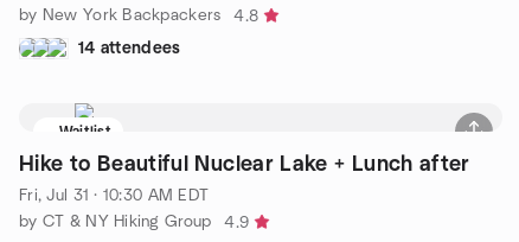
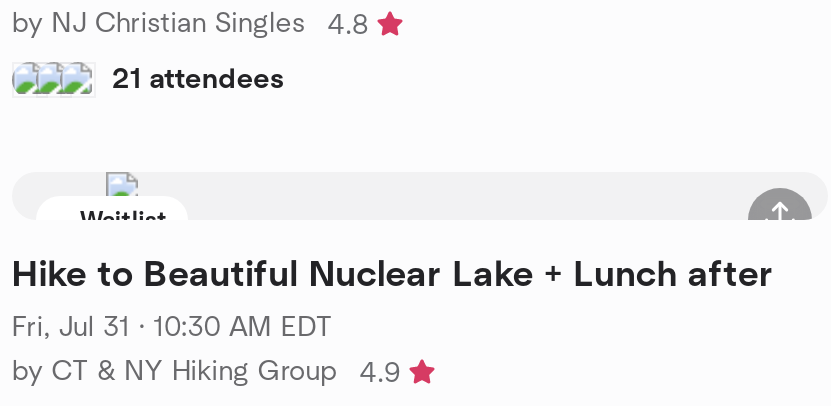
[19,7,221,23] by New York Backpackers -> [12,9,305,37] by NJ Christian Singles
[78,40,181,56] 14 attendees -> [112,65,285,93] 21 attendees

